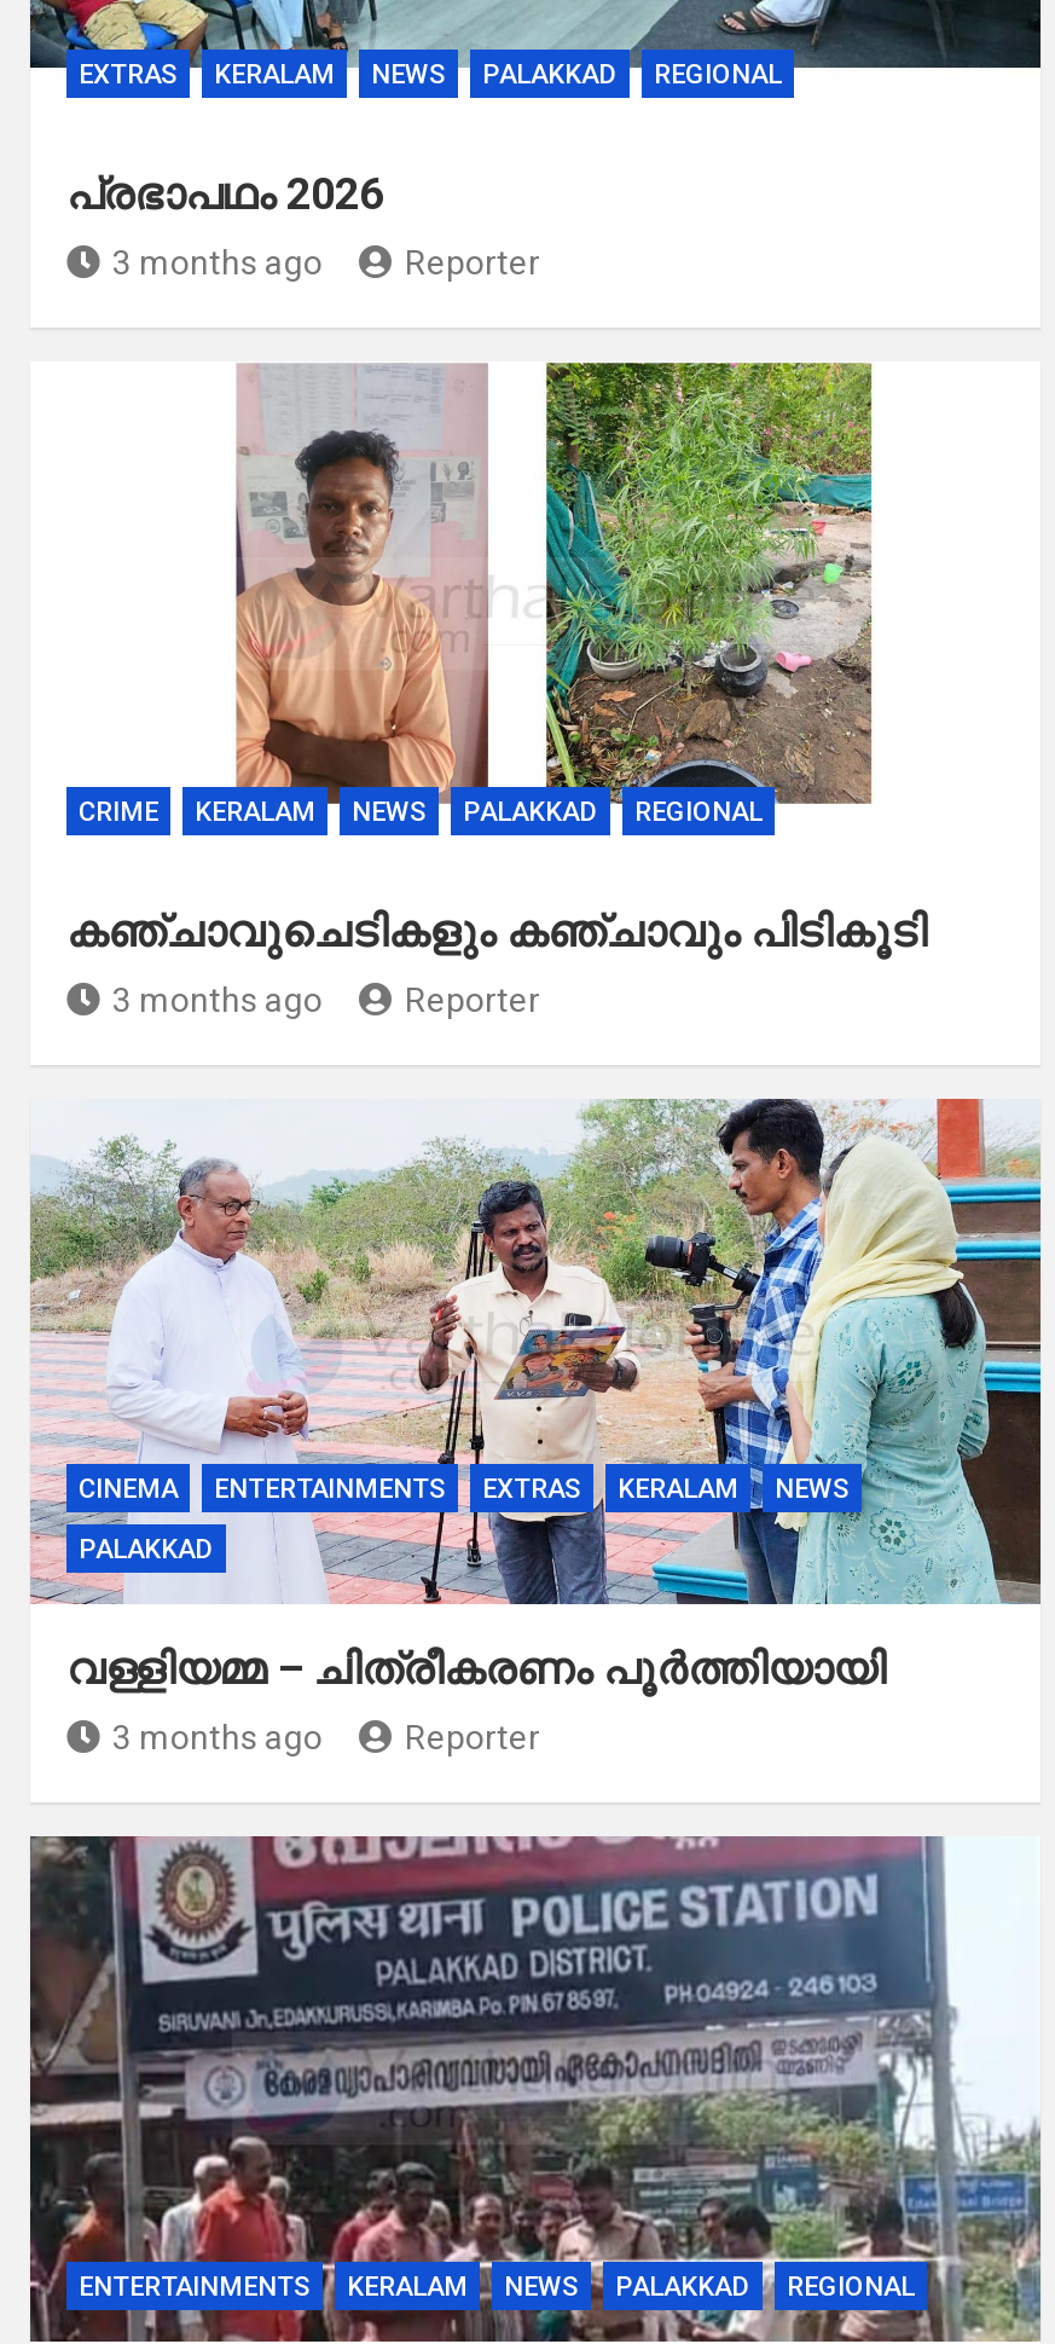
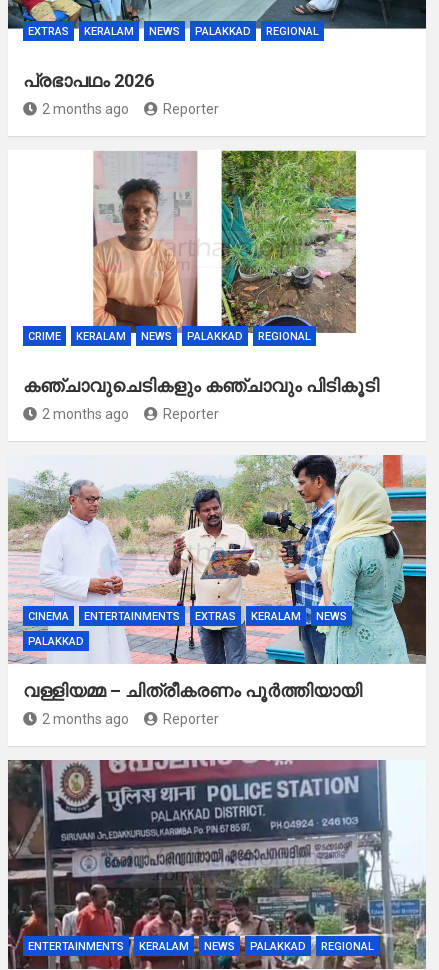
[112,243,323,282] 3 months ago -> [42,101,129,117] 2 months ago
[112,981,323,1019] 3 months ago -> [42,406,129,422] 2 months ago
[112,1718,323,1757] 3 months ago -> [42,711,129,727] 2 months ago

